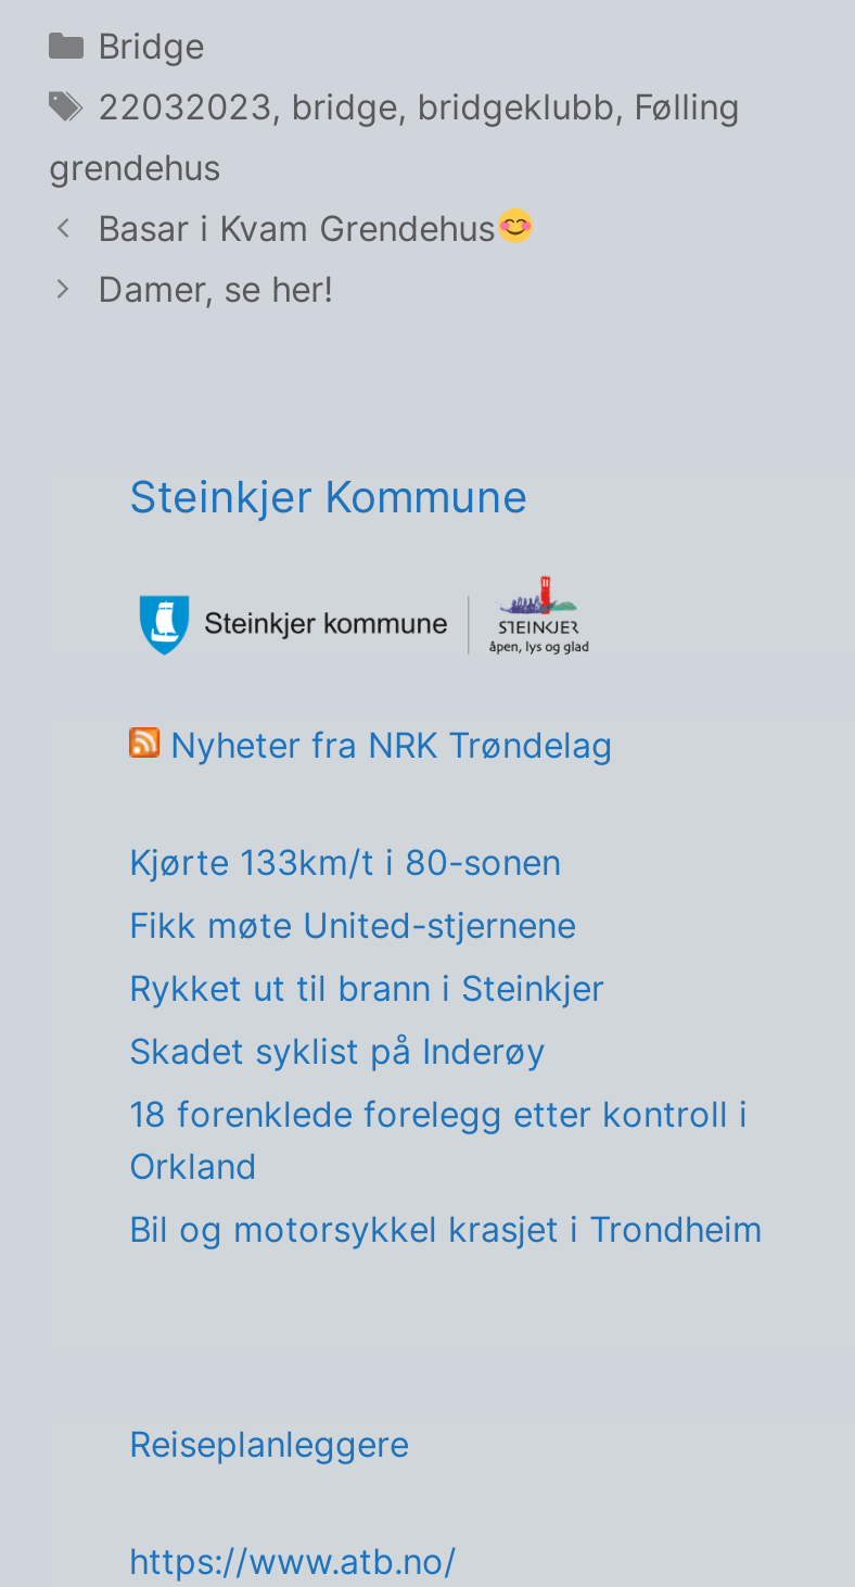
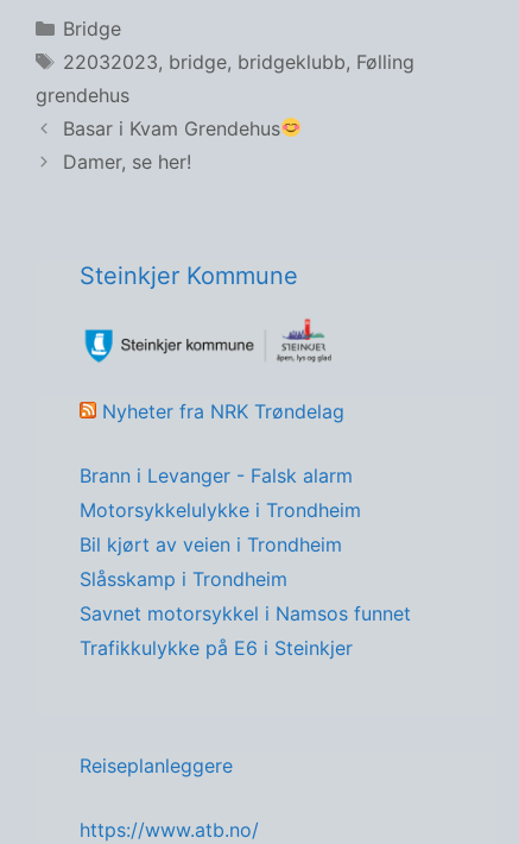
[129,840,763,1250] Kjørte 133km/t i 80-sonen | Fikk møte United-stjernene | Rykket ut til brann i Steinkjer | Skadet syklist på Inderøy | 18 forenklede forelegg etter kontroll i | Orkland | Bil og motorsykkel krasjet i Trondheim -> [80,463,411,659] Brann i Levanger - Falsk alarm | Motorsykkelulykke i Trondheim | Bil kjørt av veien i Trondheim | Slåsskamp i Trondheim | Savnet motorsykkel i Namsos funnet | Trafikkulykke på E6 i Steinkjer

